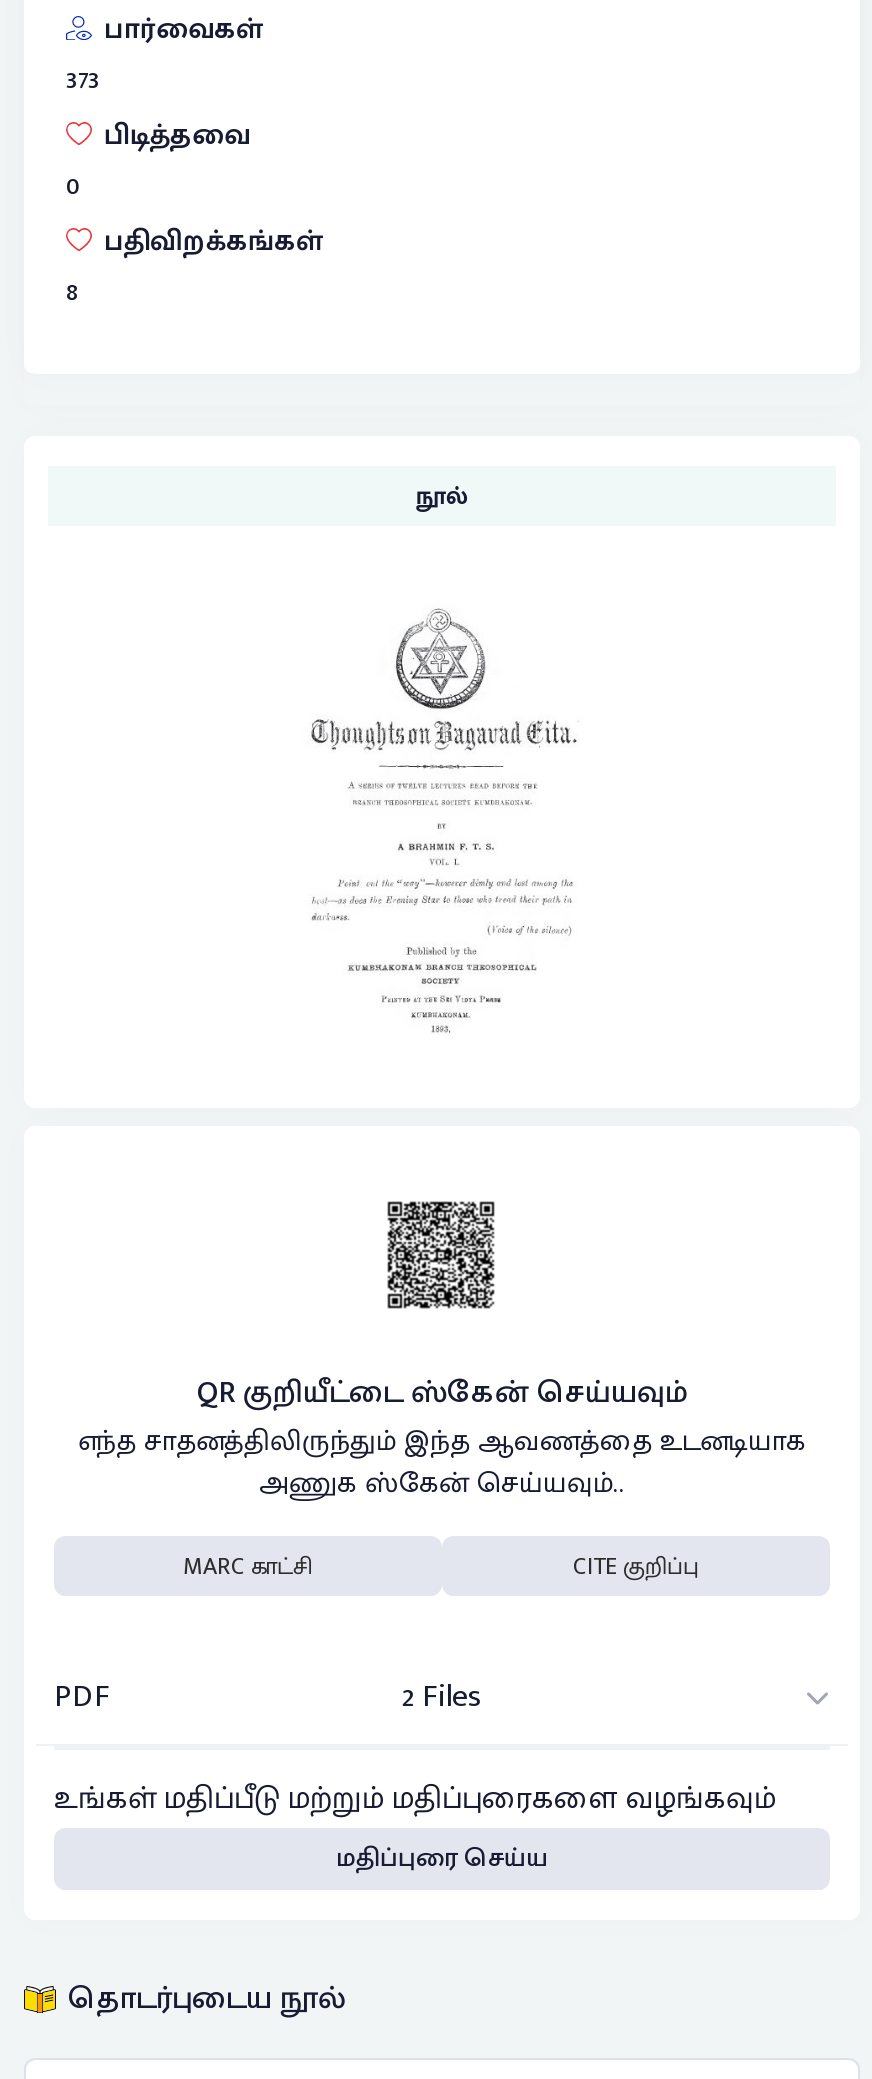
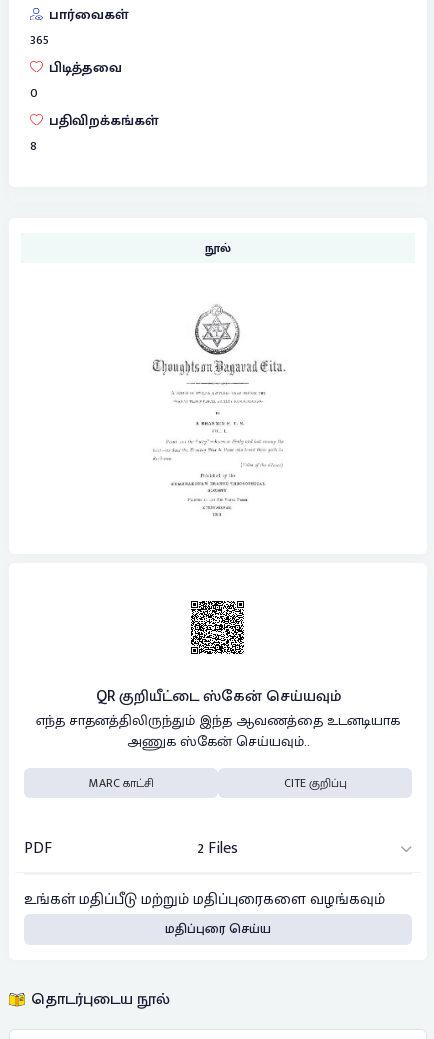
[66,56,100,104] 373 -> [30,28,49,52] 365

